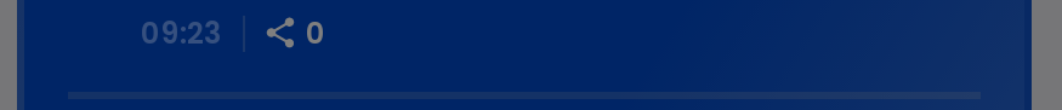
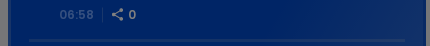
[141,12,325,53] 09:23 0 -> [59,6,136,23] 06:58 0

